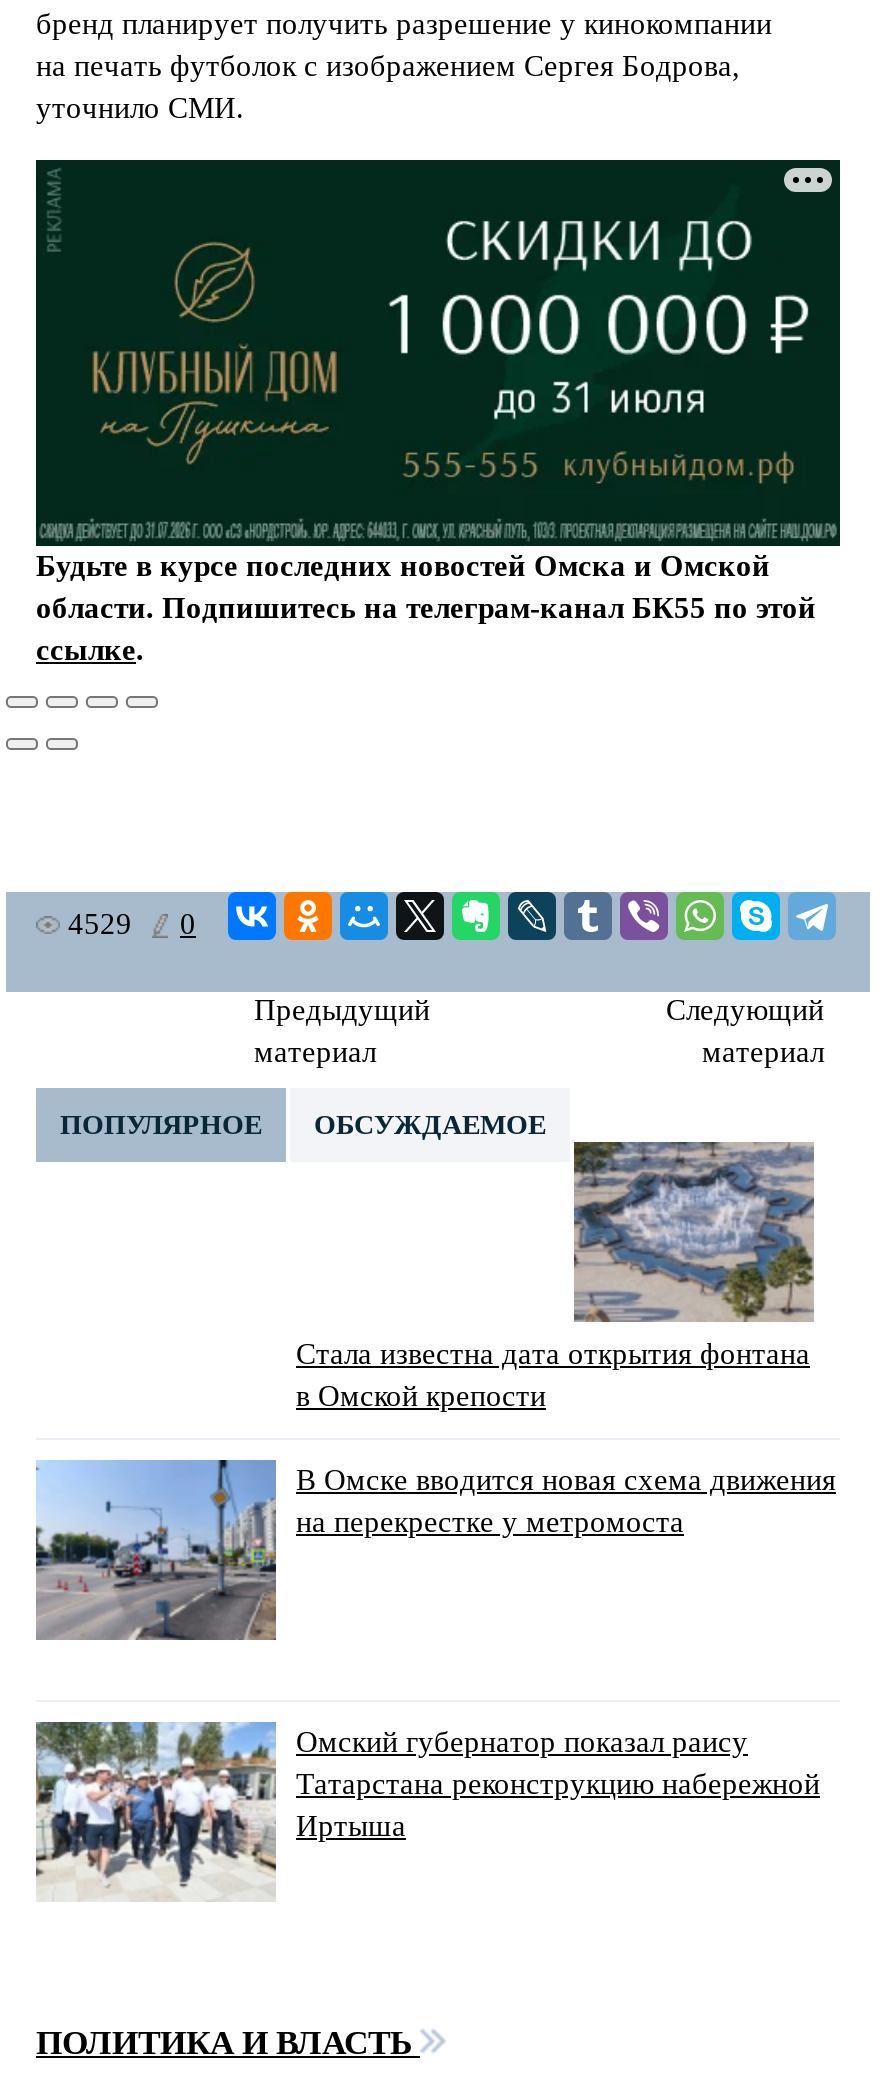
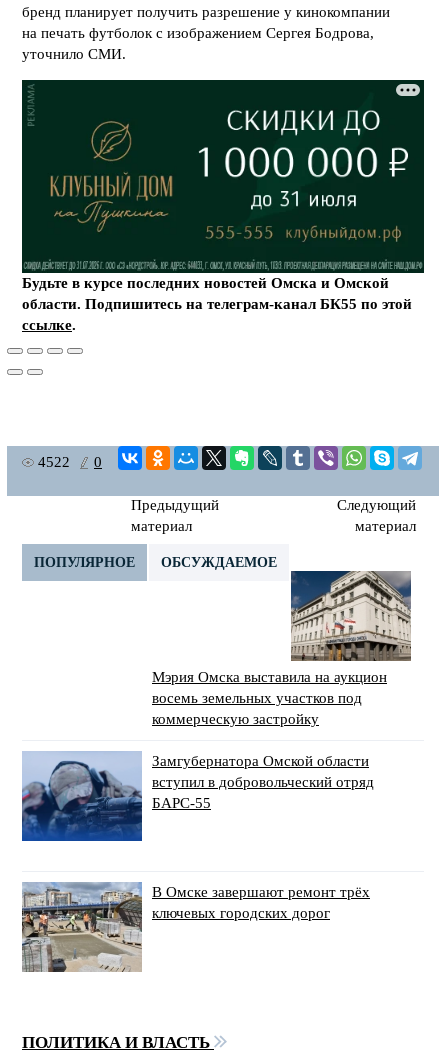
[68,907,196,939] 4529 0 -> [38,454,102,470] 4522 0
[296,1142,812,1411] [image] | Стала известна дата открытия фонтана | в Омской крепости -> [152,571,411,727] [image] | Мэрия Омска выставила на аукцион | восемь земельных участков под | коммерческую застройку
[34,1458,836,1642] [image] | В Омске вводится новая схема движения | на перекрестке у метромоста -> [21,752,374,842] [image] | Замгубернатора Омской области | вступил в добровольческий отряд | БАРС-55
[36,1722,820,1902] [image] | Омский губернатор показал раису | Татарстана реконструкцию набережной | Иртыша -> [22,882,370,973] [image] | В Омске завершают ремонт трёх | ключевых городских дорог

